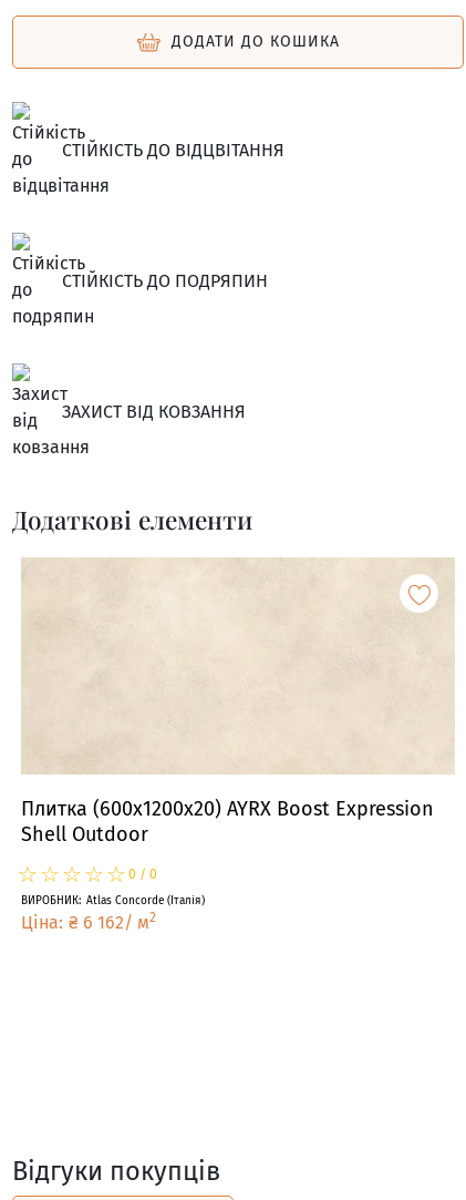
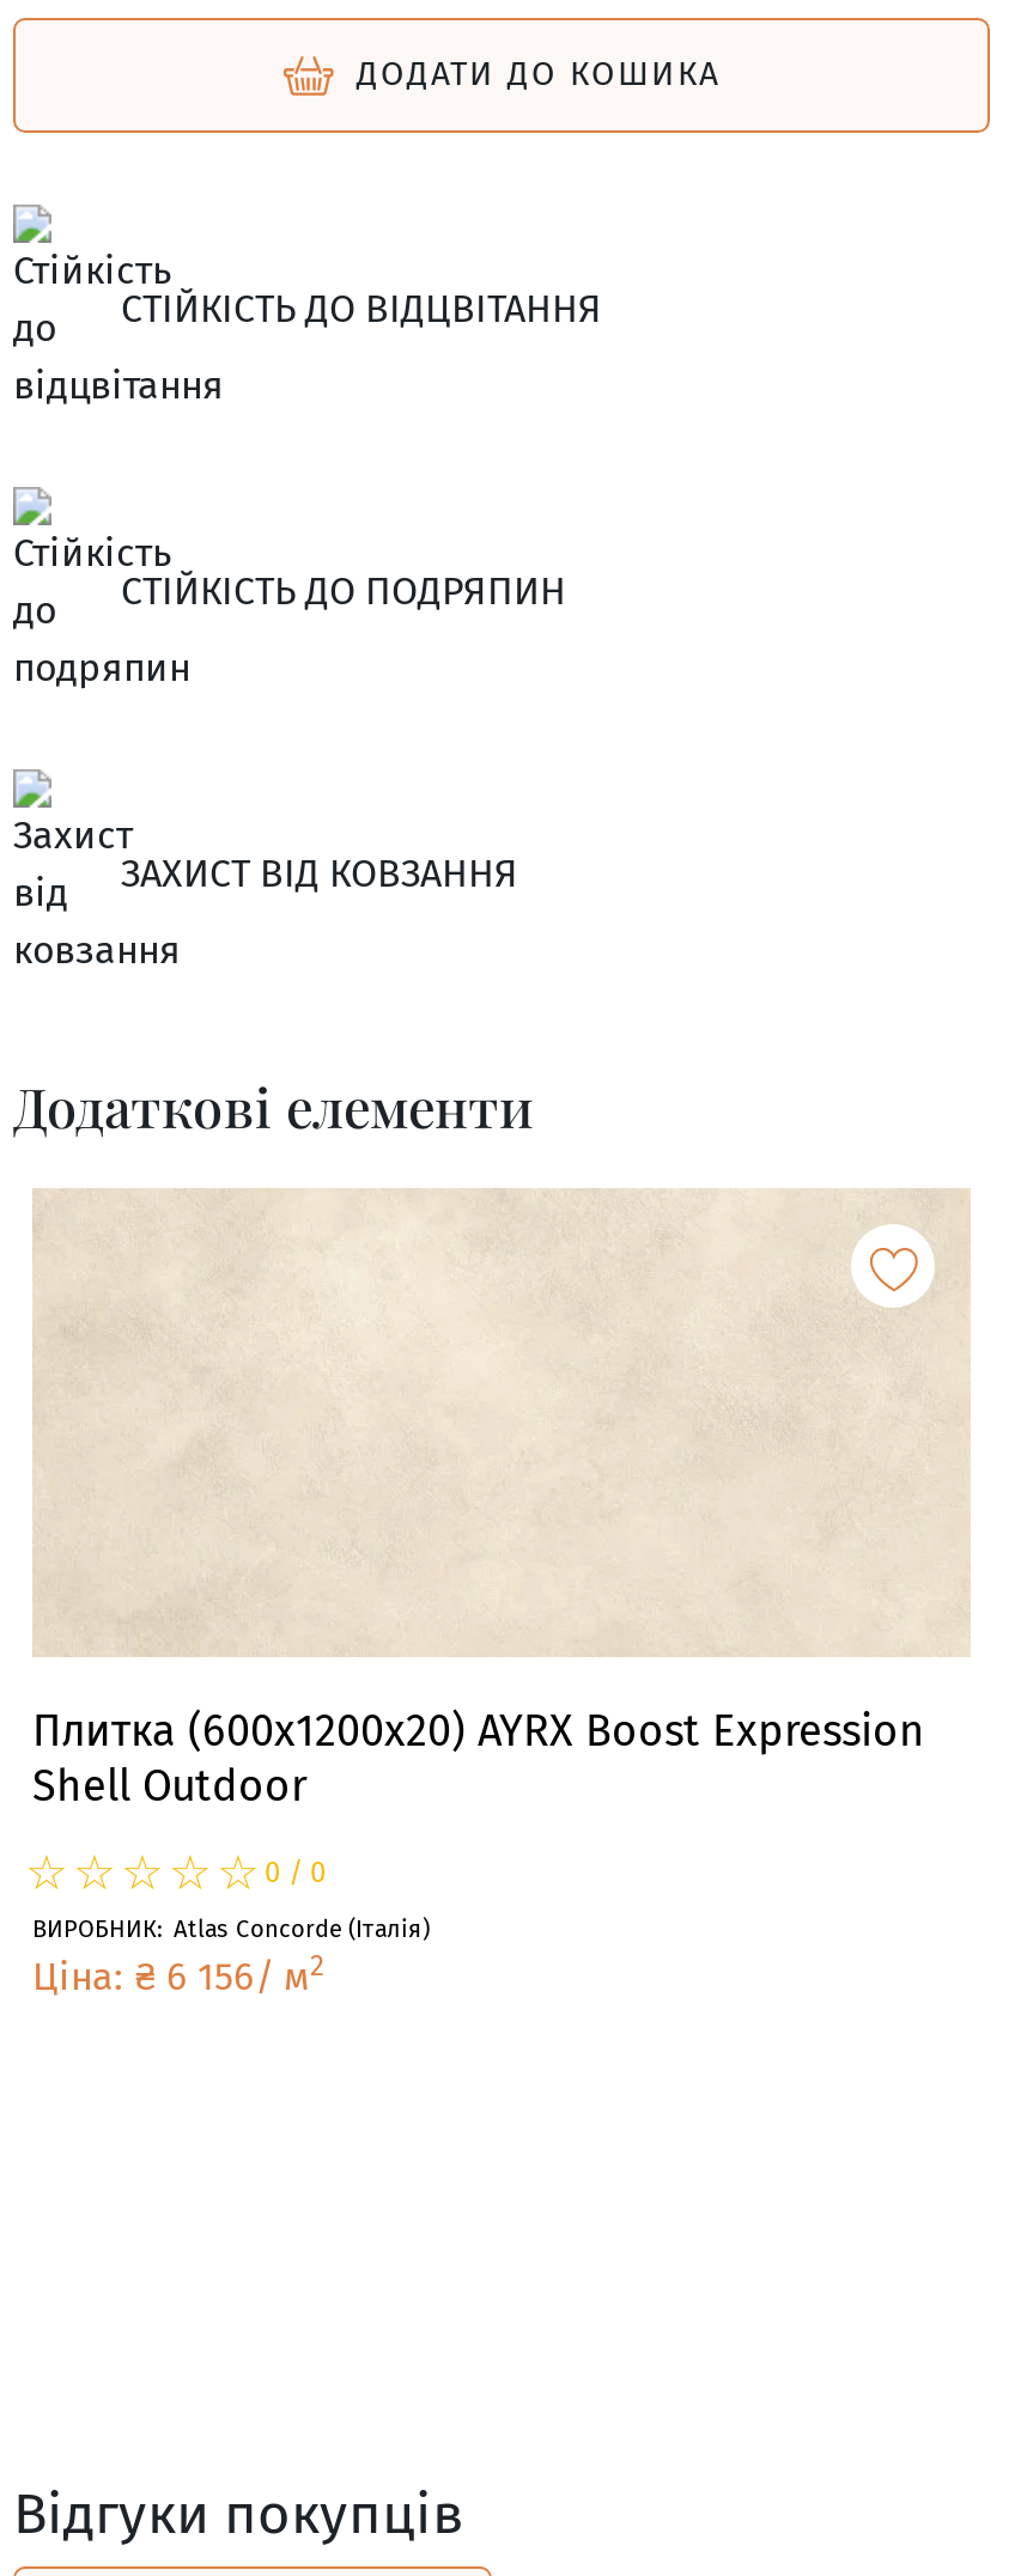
[21,909,156,933] Ціна: ₴ 6 162/ м2 -> [32,1949,324,1999] Ціна: ₴ 6 156/ м2

